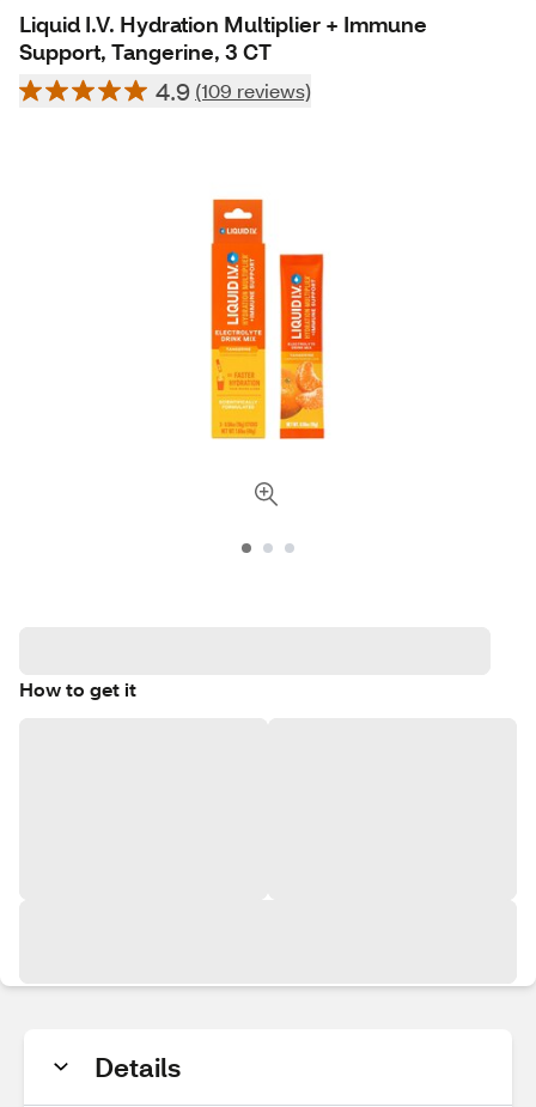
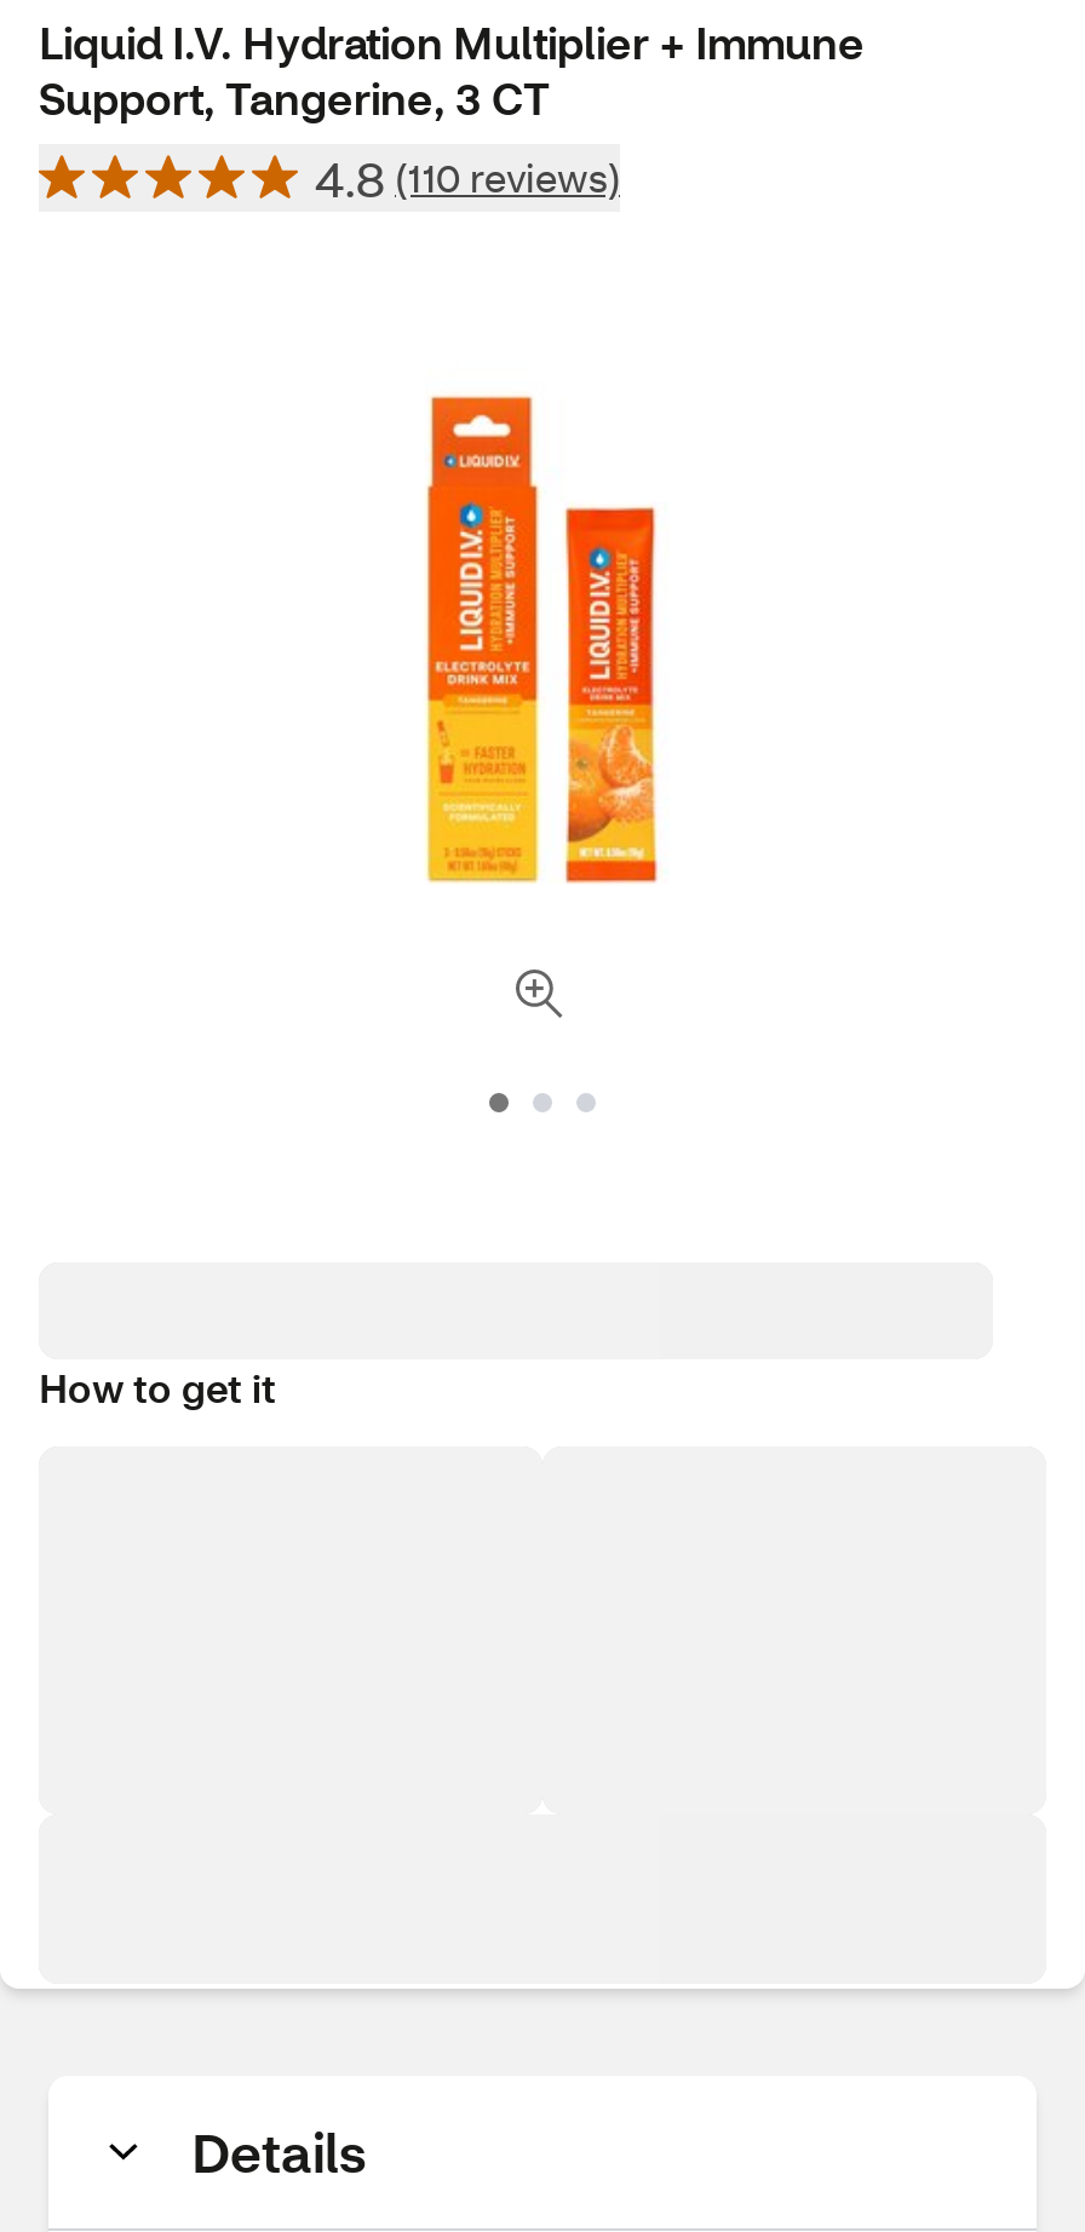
[156,75,311,107] 4.9 (109 reviews) -> [315,146,620,209] 4.8 (110 reviews)

